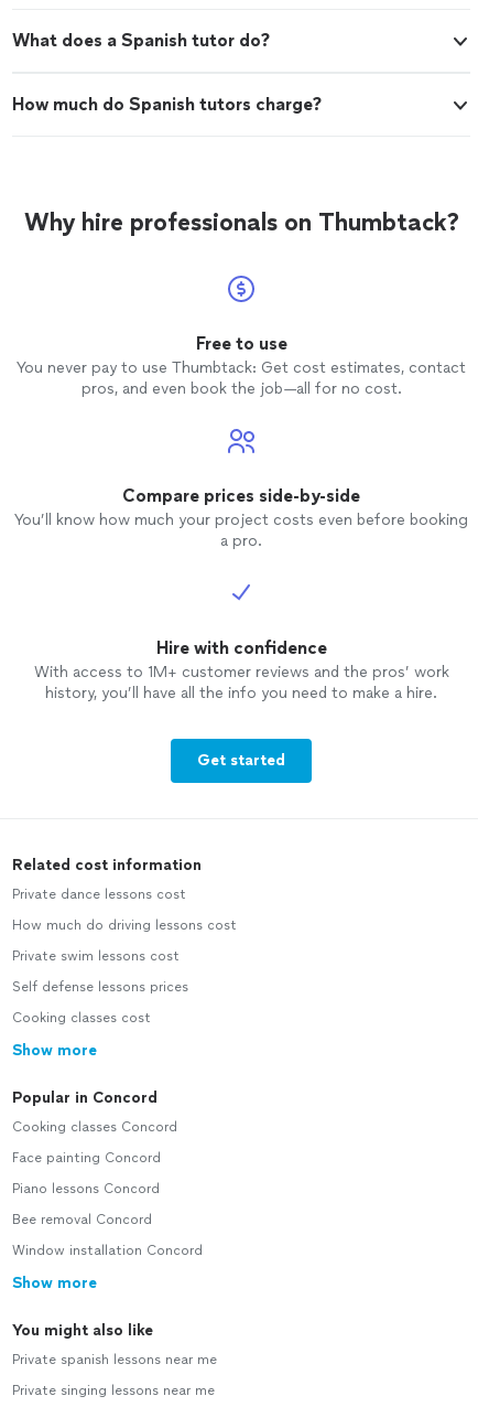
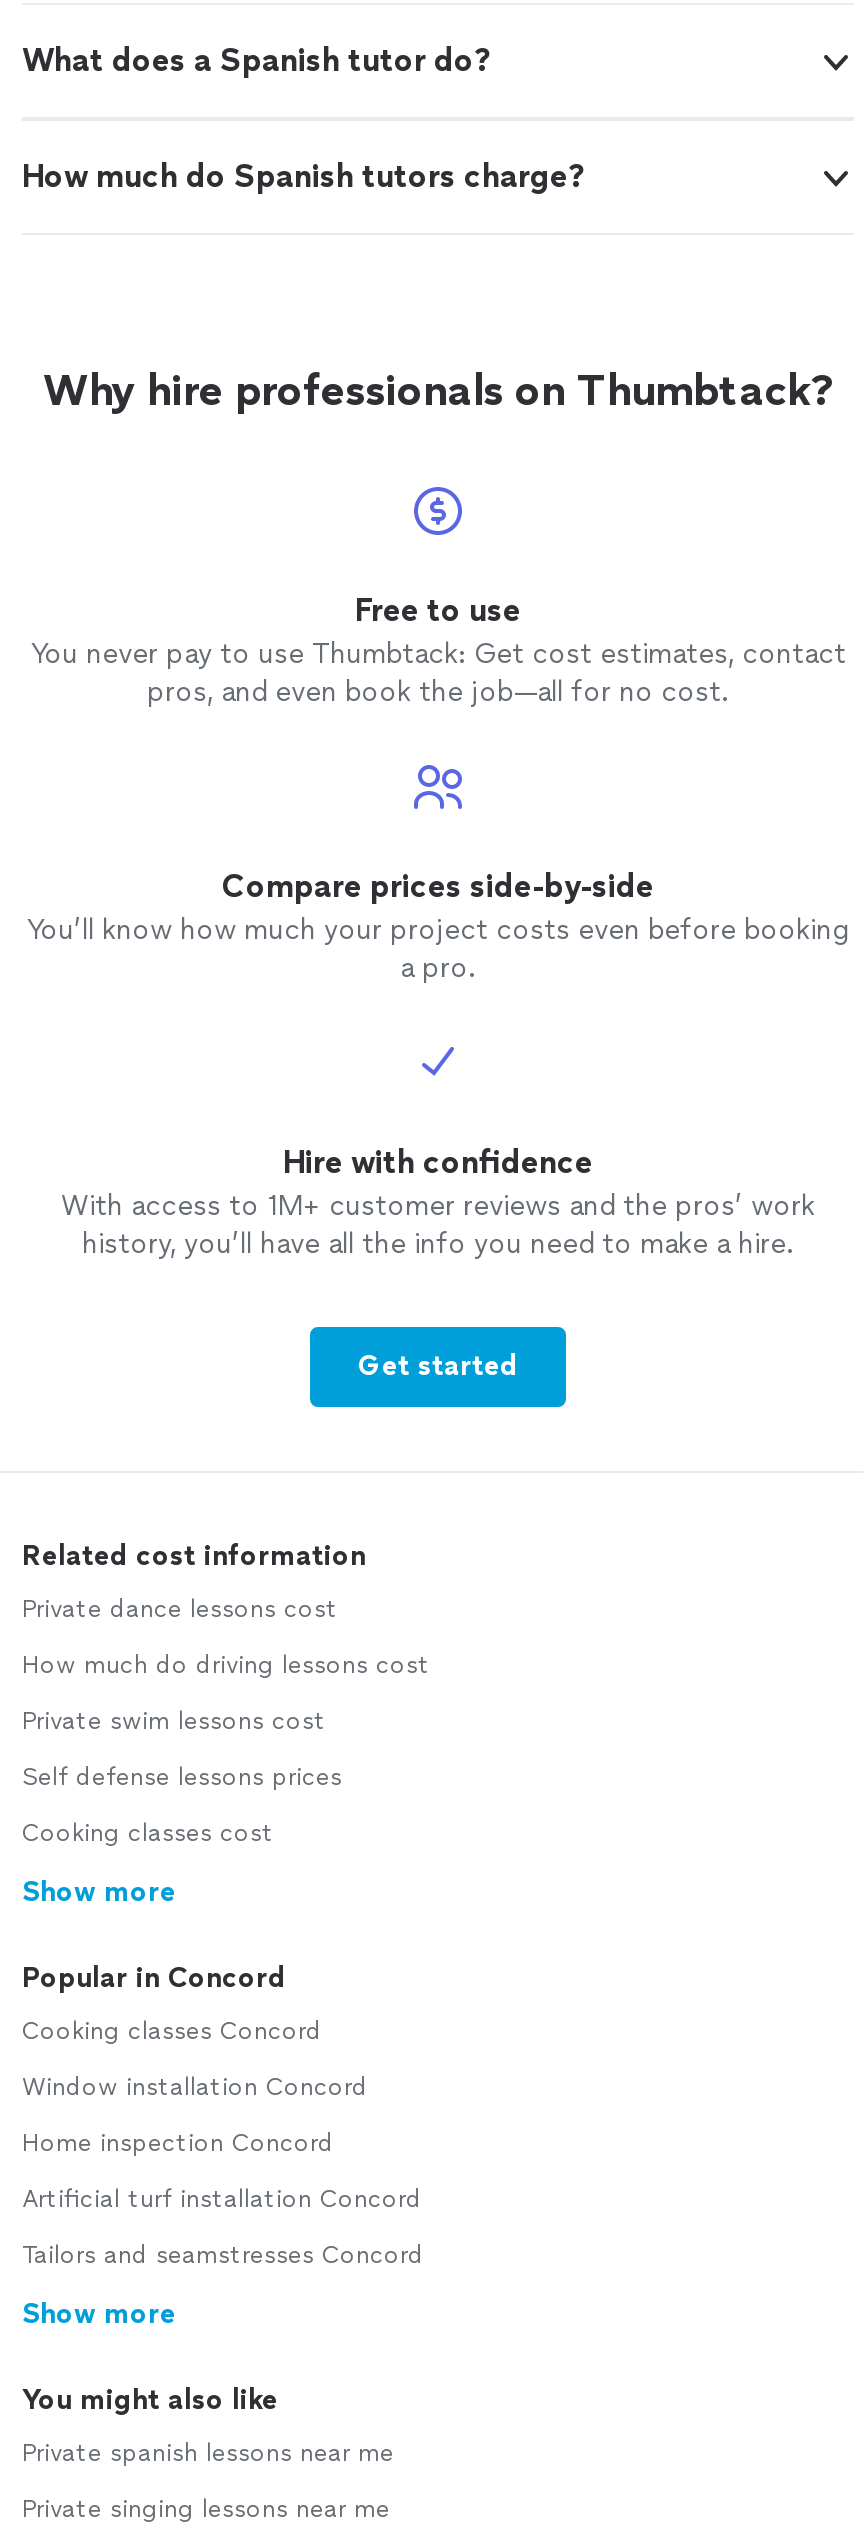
[12,1150,161,1227] Face painting Concord | Piano lessons Concord | Bee removal Concord -> none
moved [12,1243,203,1258] -> [22,2073,368,2101]: Window installation Concord
none -> [22,2129,424,2269] Home inspection Concord | Artificial turf installation Concord | Tailors and seamstresses Concord

